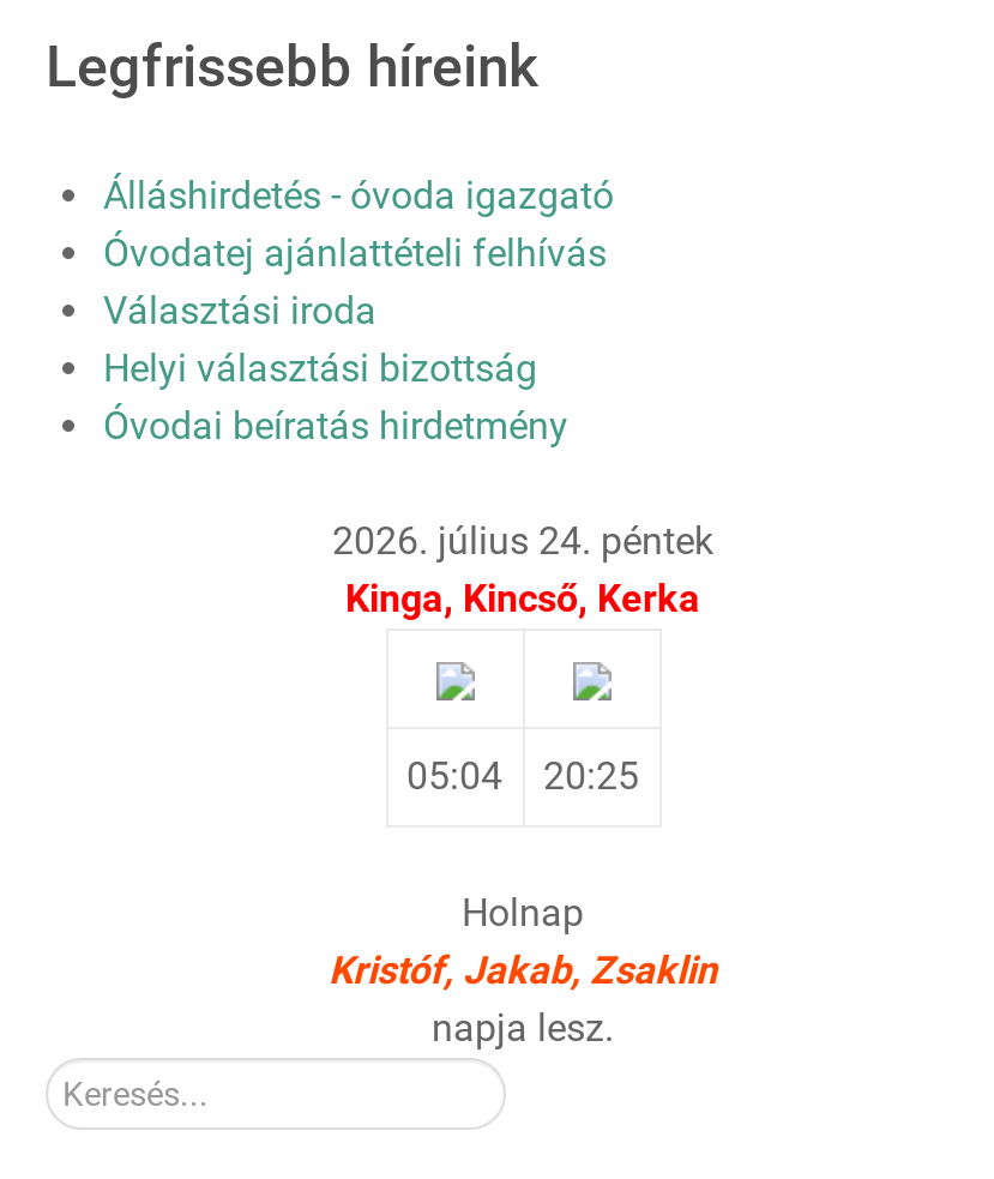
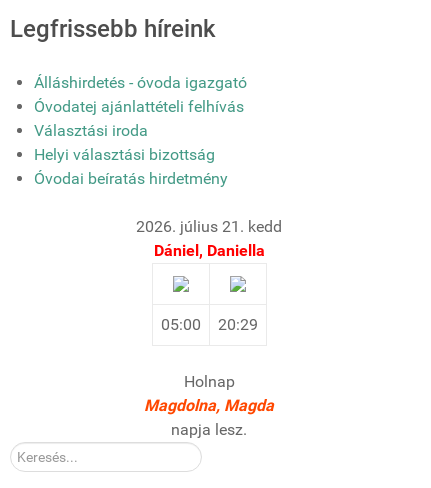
[332,517,713,621] 2026. július 24. péntek | Kinga, Kincső, Kerka -> [136,217,282,260] 2026. július 21. kedd | Dániel, Daniella
[406,752,639,798] 05:04 | 20:25 -> [160,315,257,334] 05:00 | 20:29
[329,947,717,992] Kristóf, Jakab, Zsaklin -> [144,396,274,415] Magdolna, Magda

